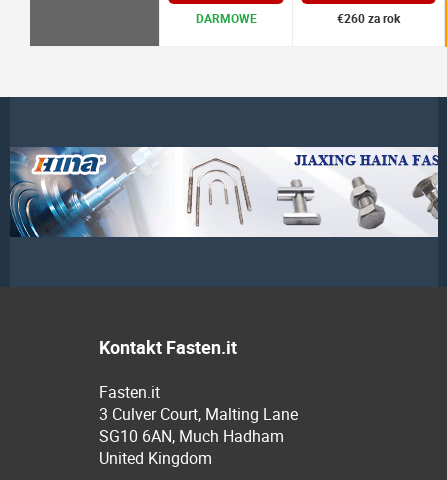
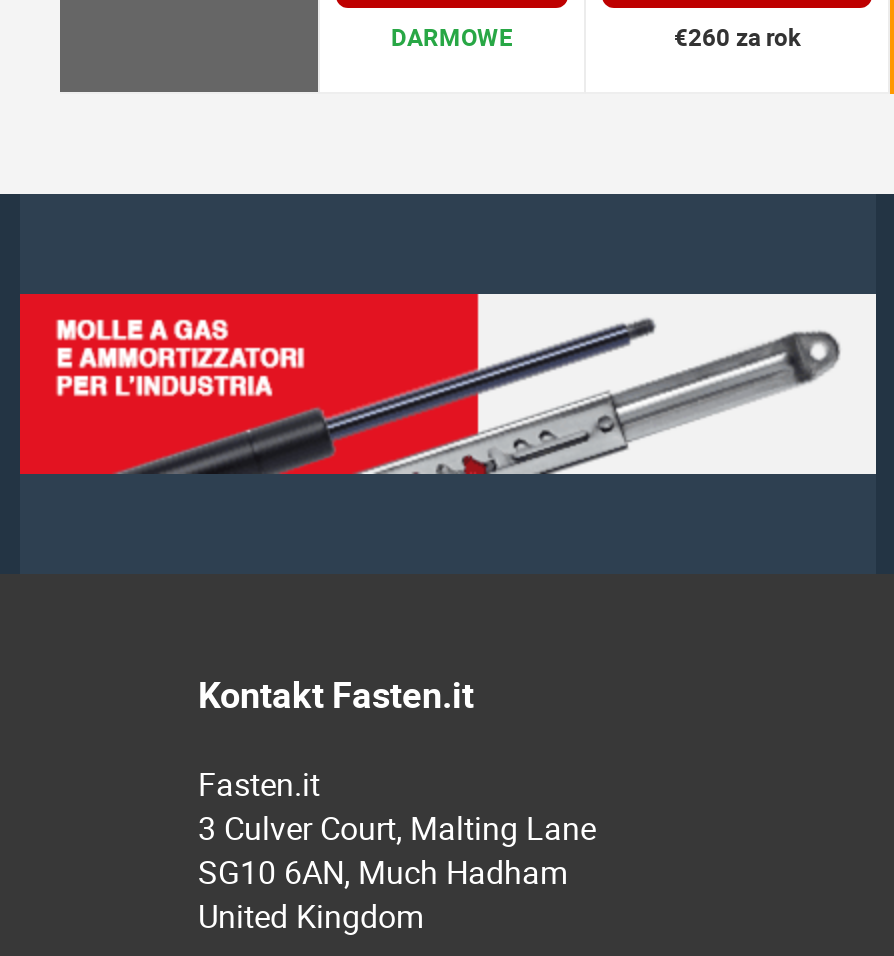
[9,146,438,238] [image] -> [18,292,878,476] [image]

